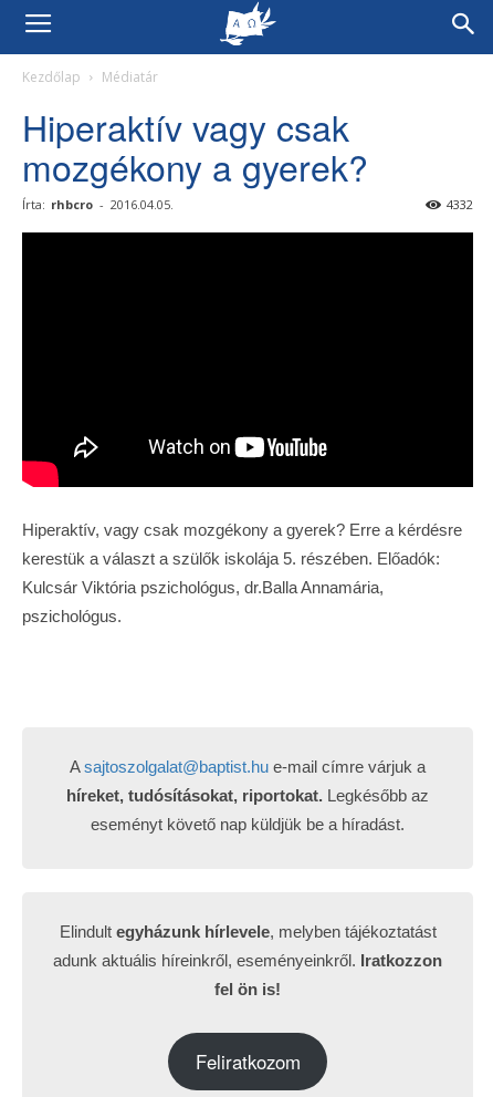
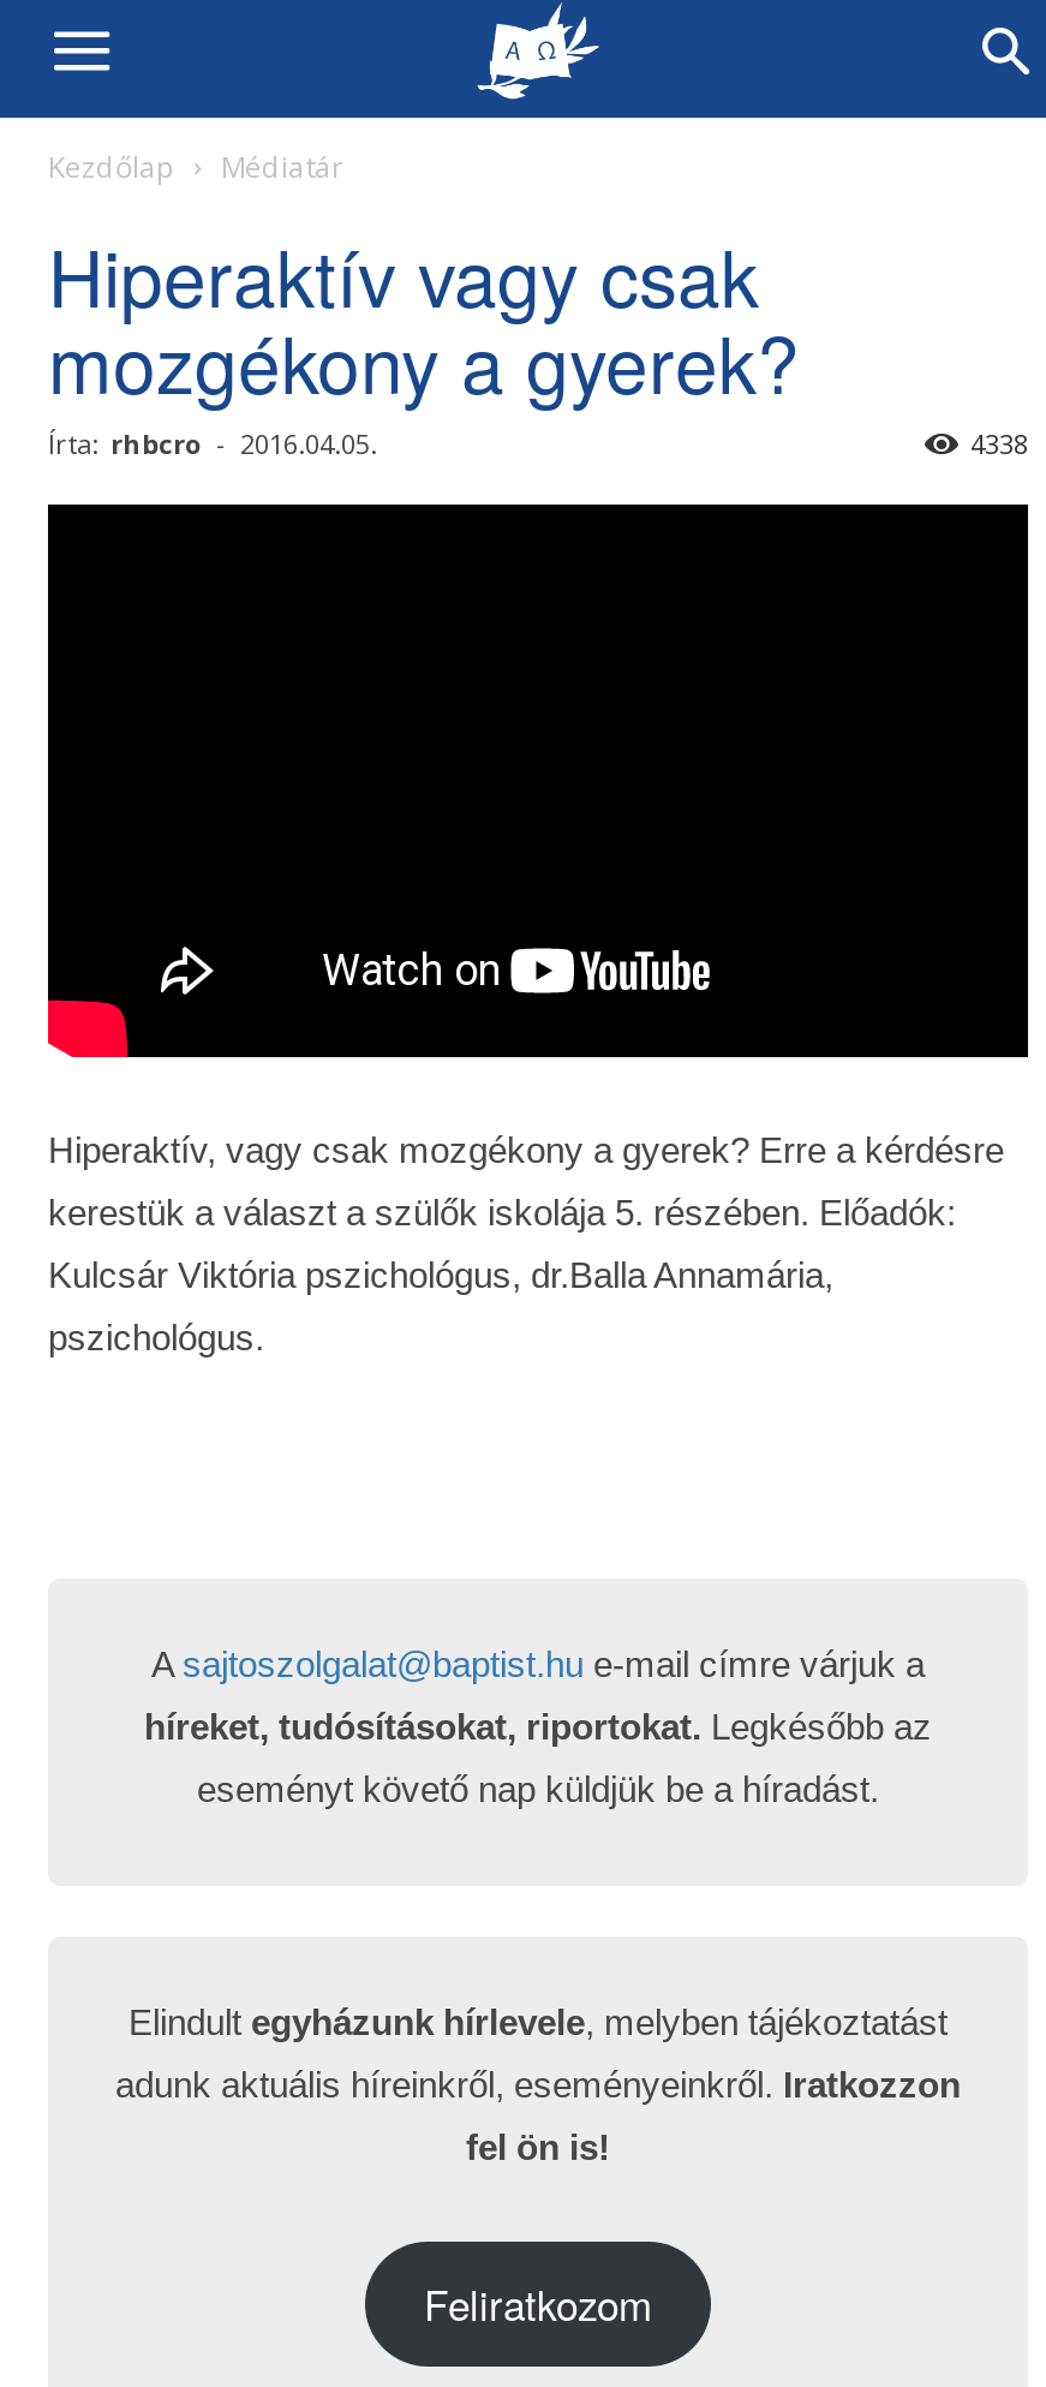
[447,196,473,213] 4332 -> [970,425,1028,461] 4338

